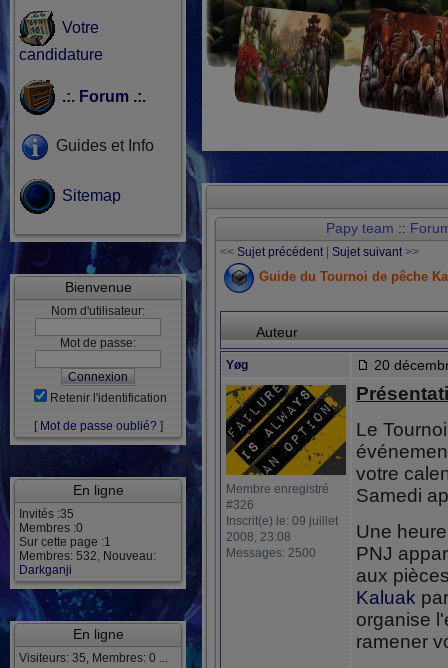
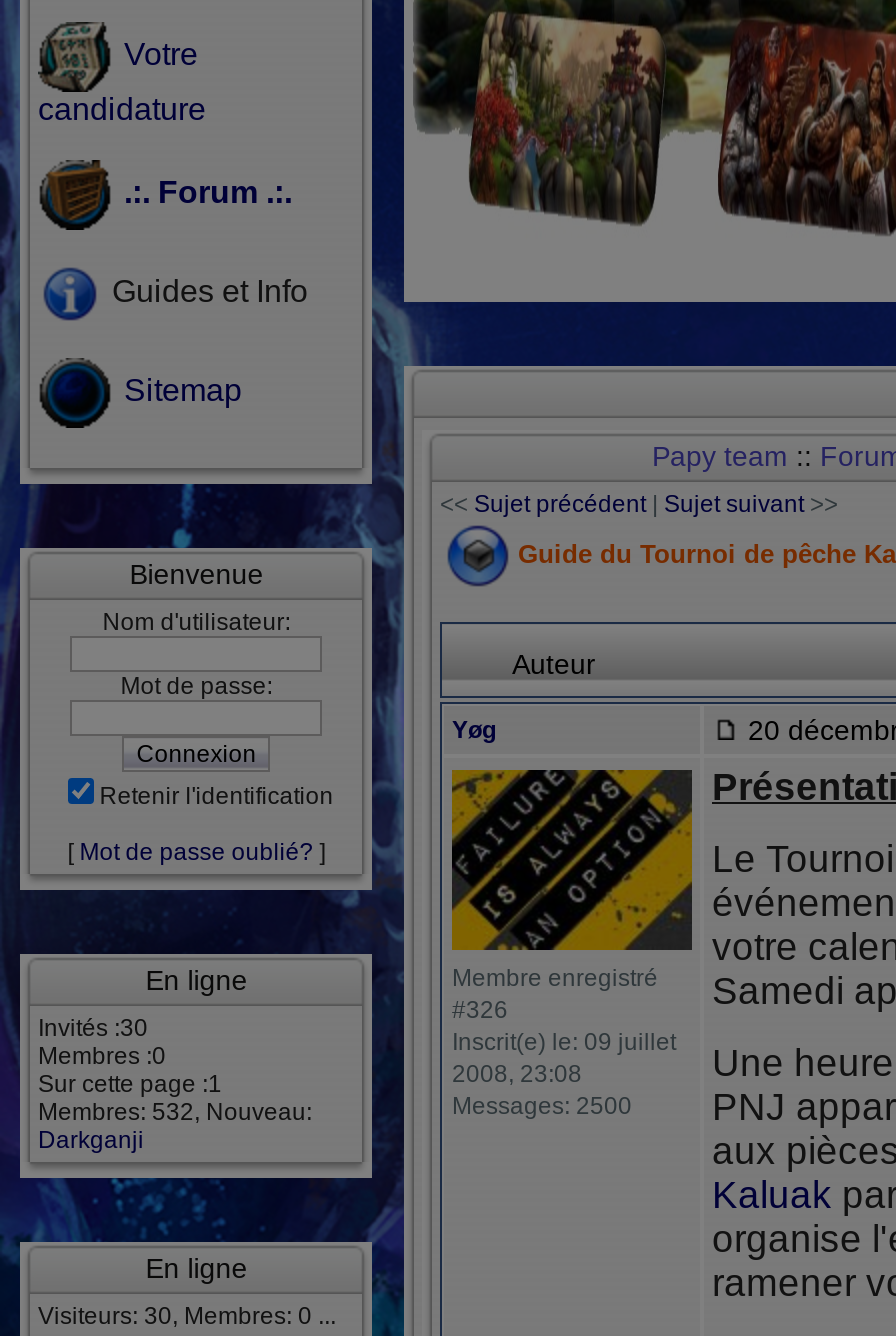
[19,507,74,521] Invités :35 -> [38,1014,148,1042] Invités :30
[19,651,168,665] Visiteurs: 35, Membres: 0 ... -> [38,1302,336,1330] Visiteurs: 30, Membres: 0 ...

